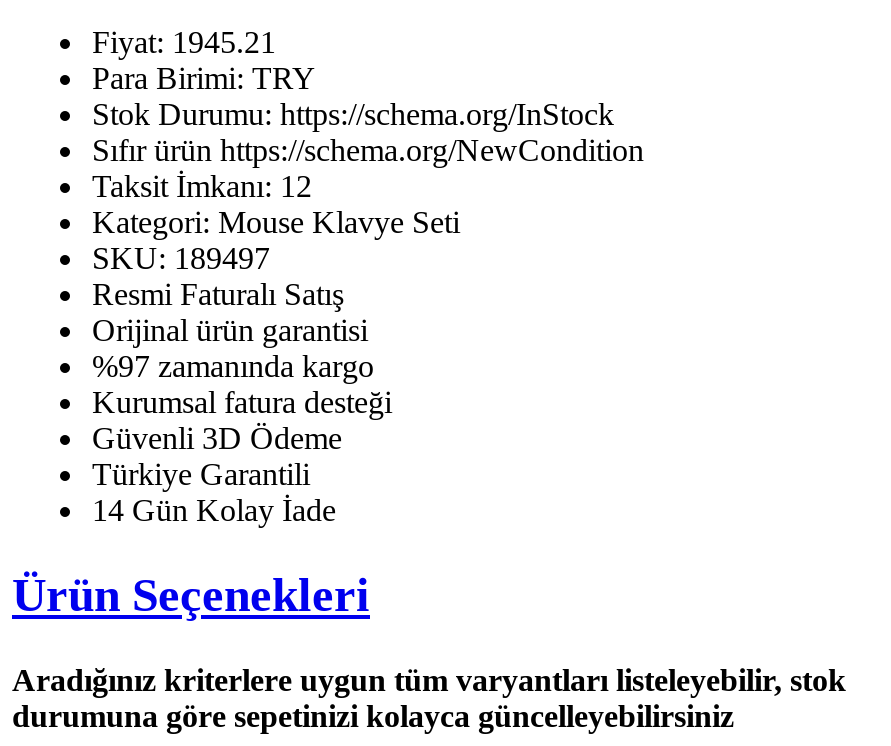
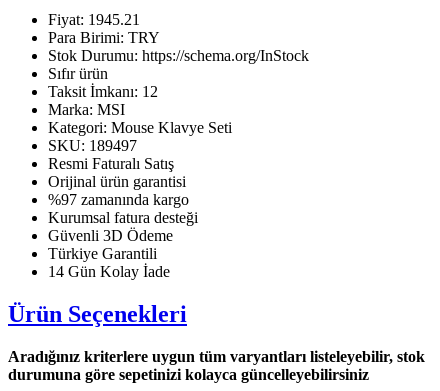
[92,133,644,167] Sıfır ürün https://schema.org/NewCondition -> [48,65,108,82] Sıfır ürün
none -> [48,101,125,118] Marka: MSI

